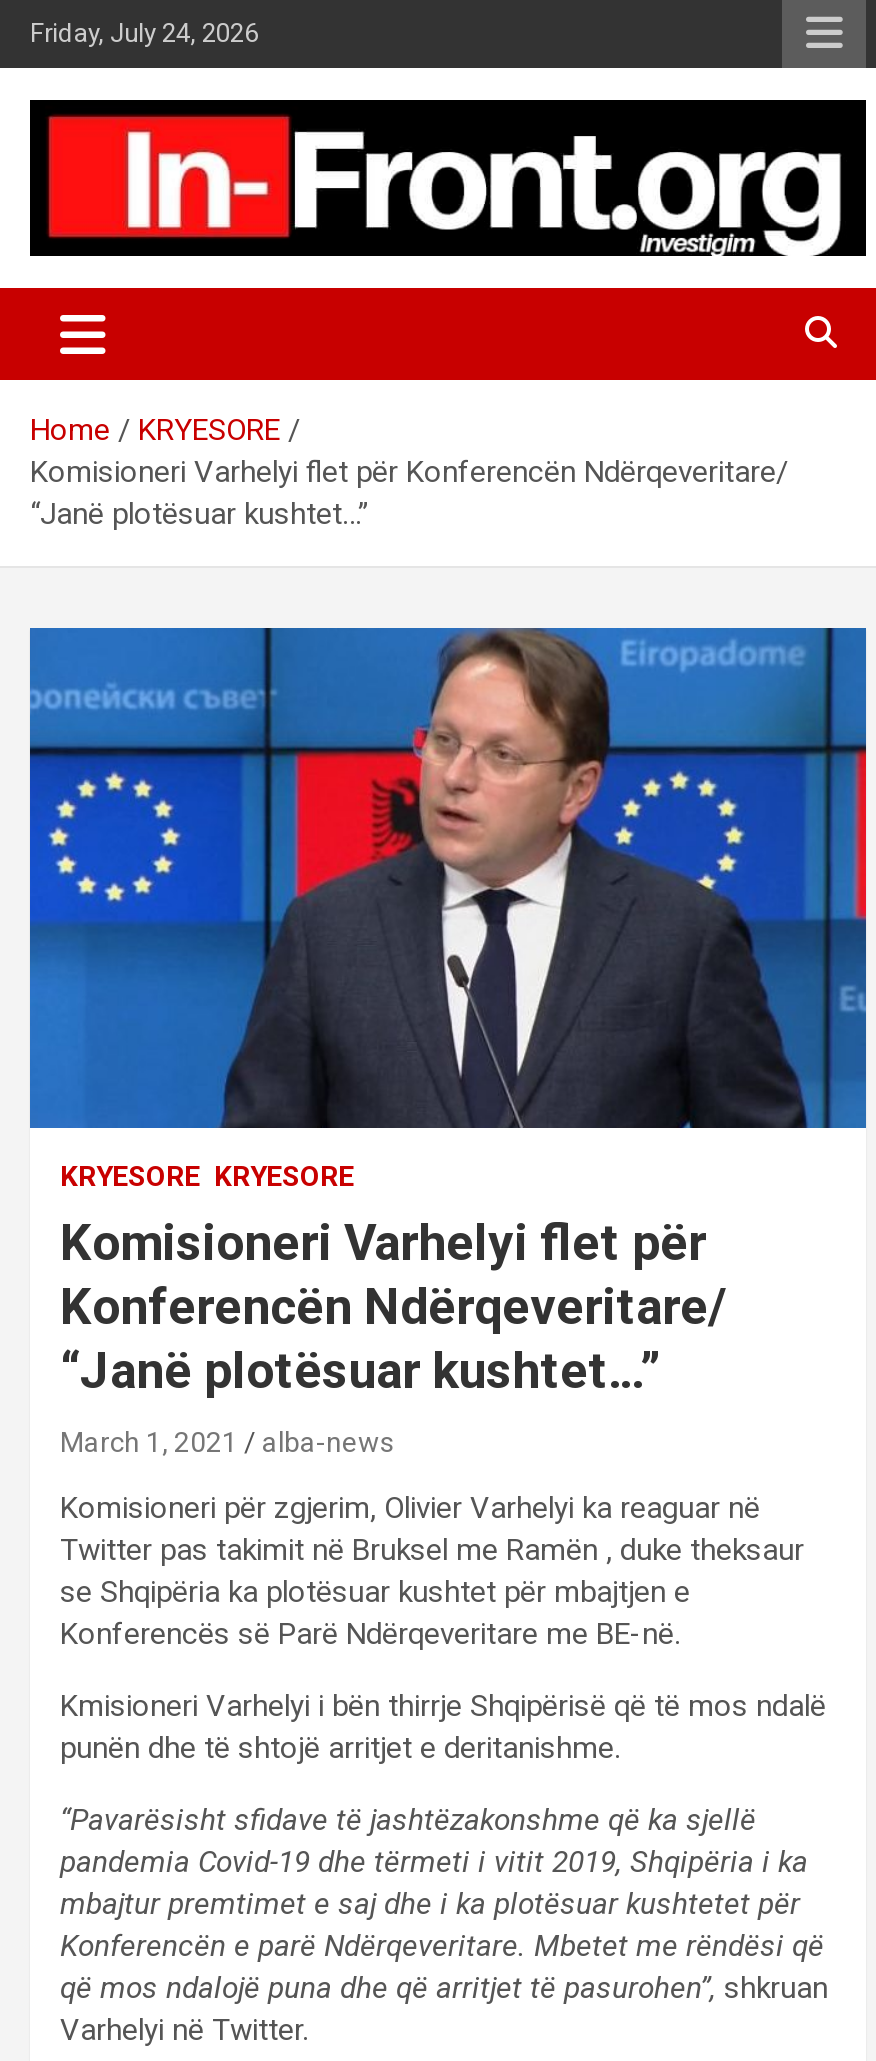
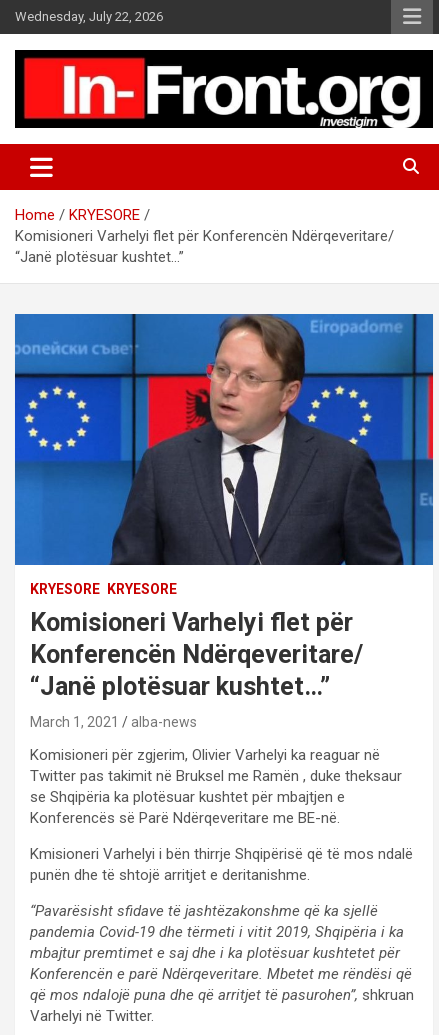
[30,18,258,48] Friday, July 24, 2026 -> [15,9,163,24] Wednesday, July 22, 2026

